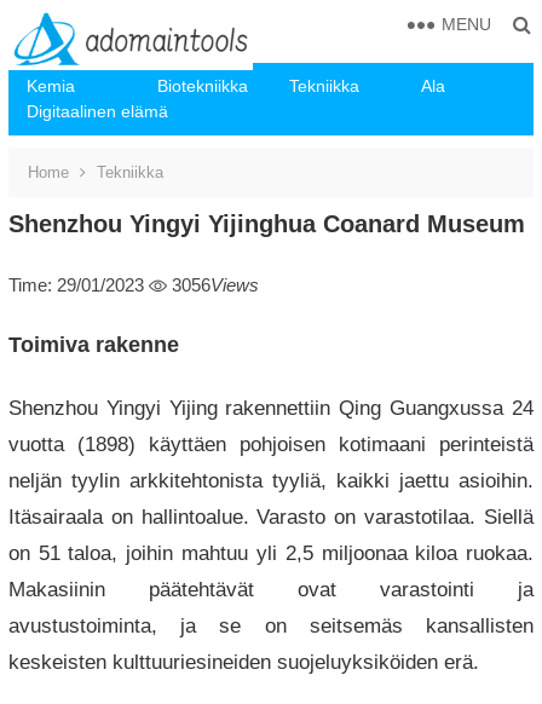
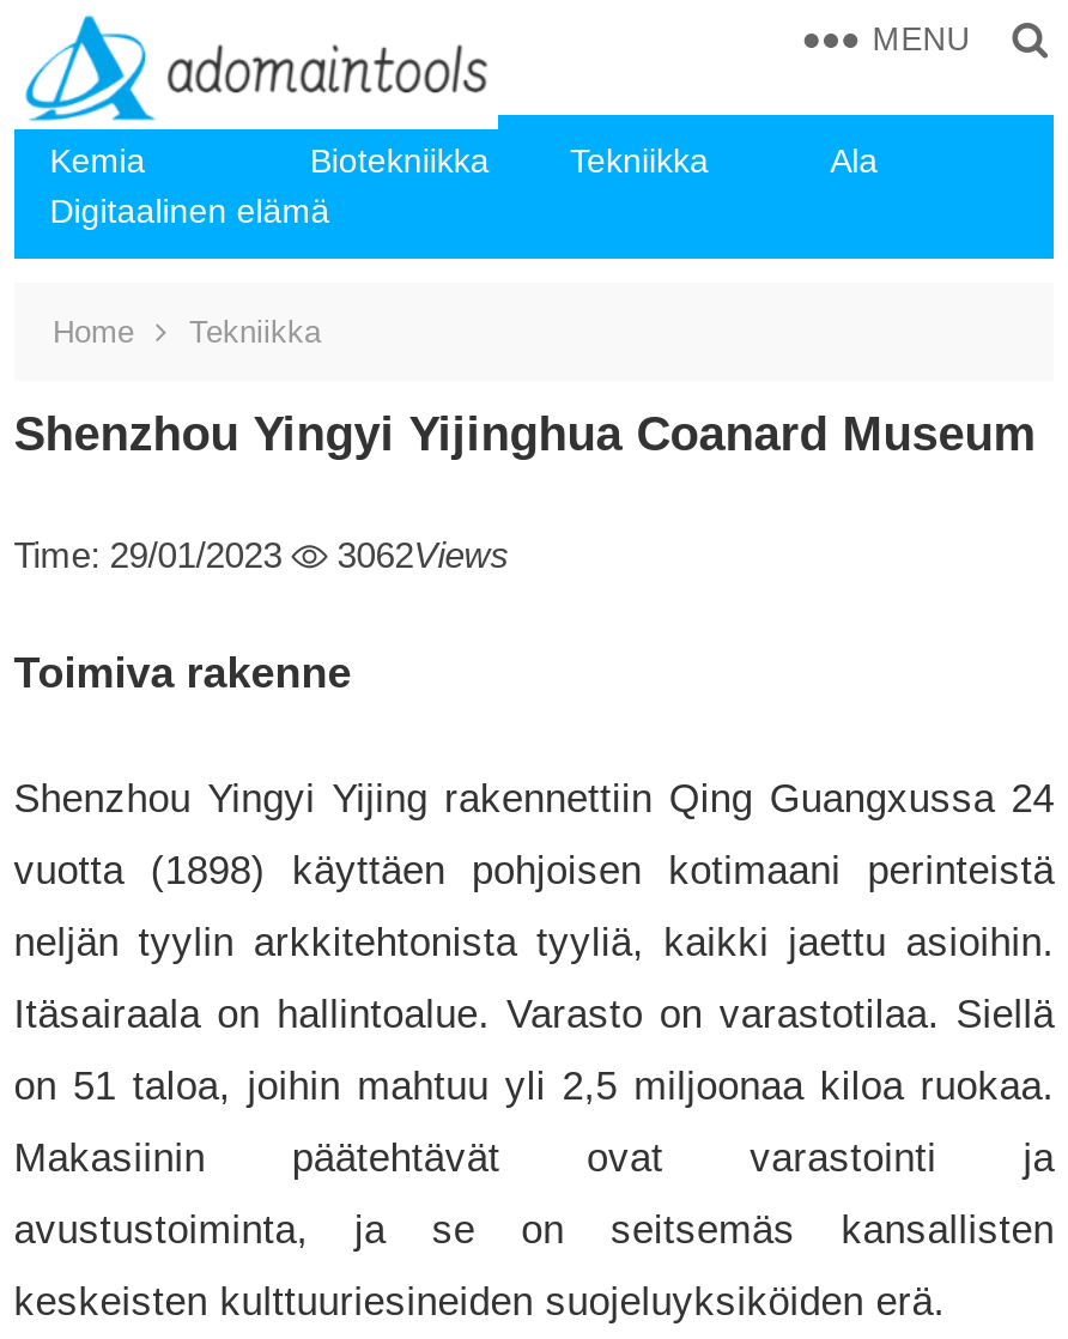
[8,275,259,295] Time: 29/01/2023 3056Views -> [14,534,509,575] Time: 29/01/2023 3062Views

